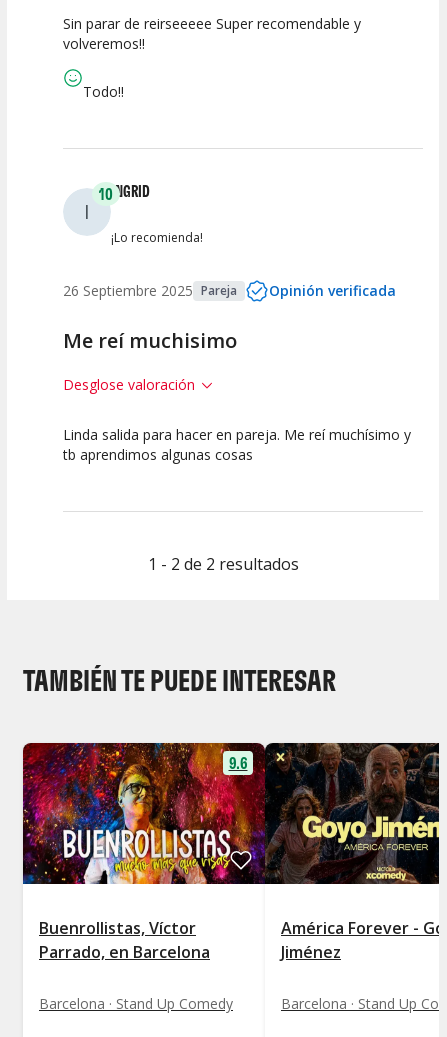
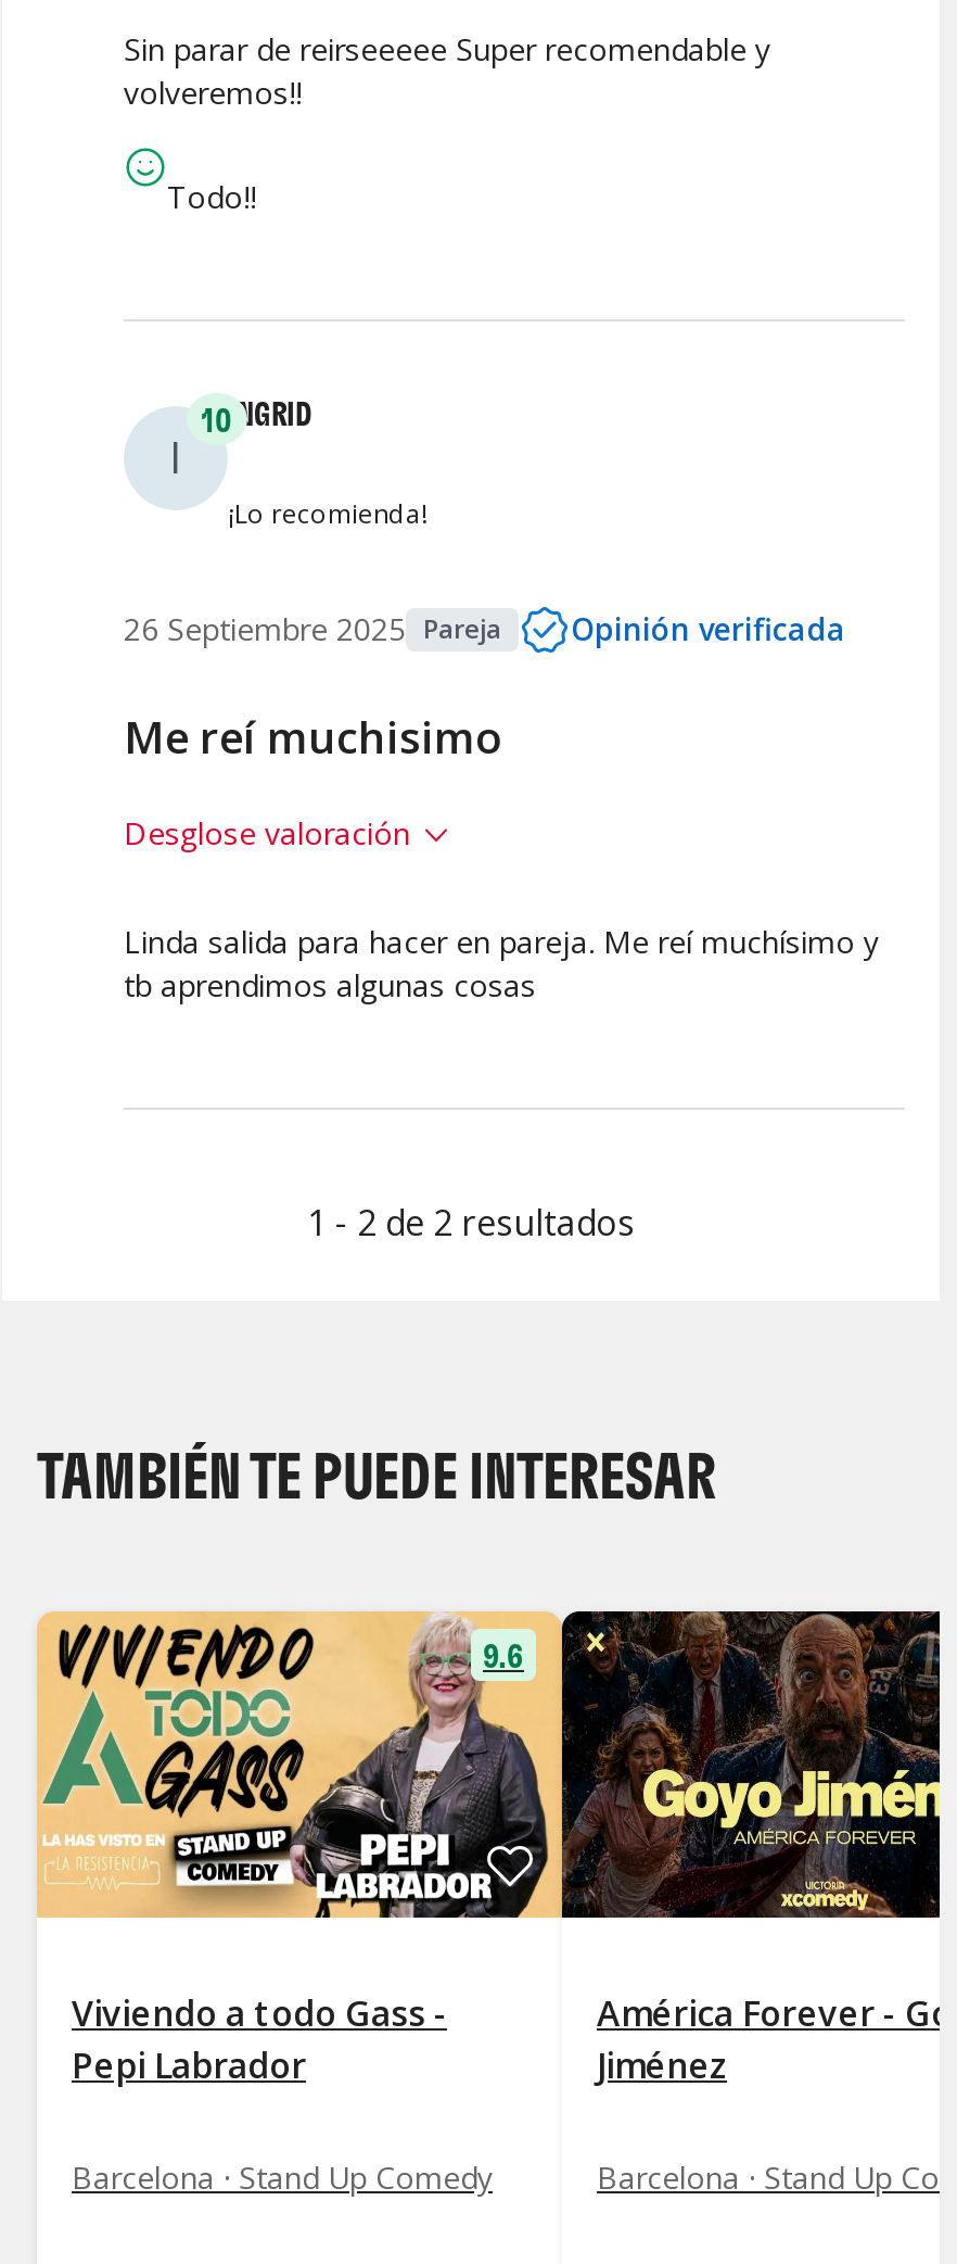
[22,742,265,963] [image] | Buenrollistas, Víctor | Parrado, en Barcelona -> [37,1611,564,2089] [image] | Viviendo a todo Gass - | Pepi Labrador

